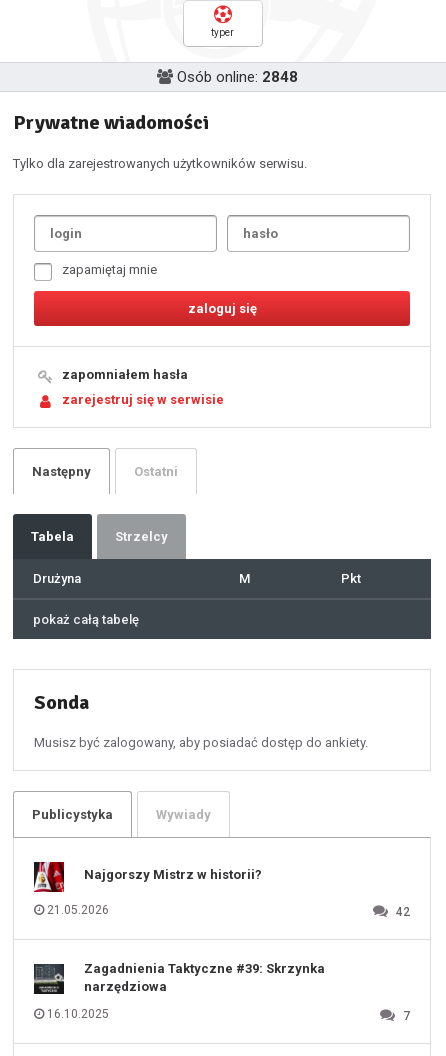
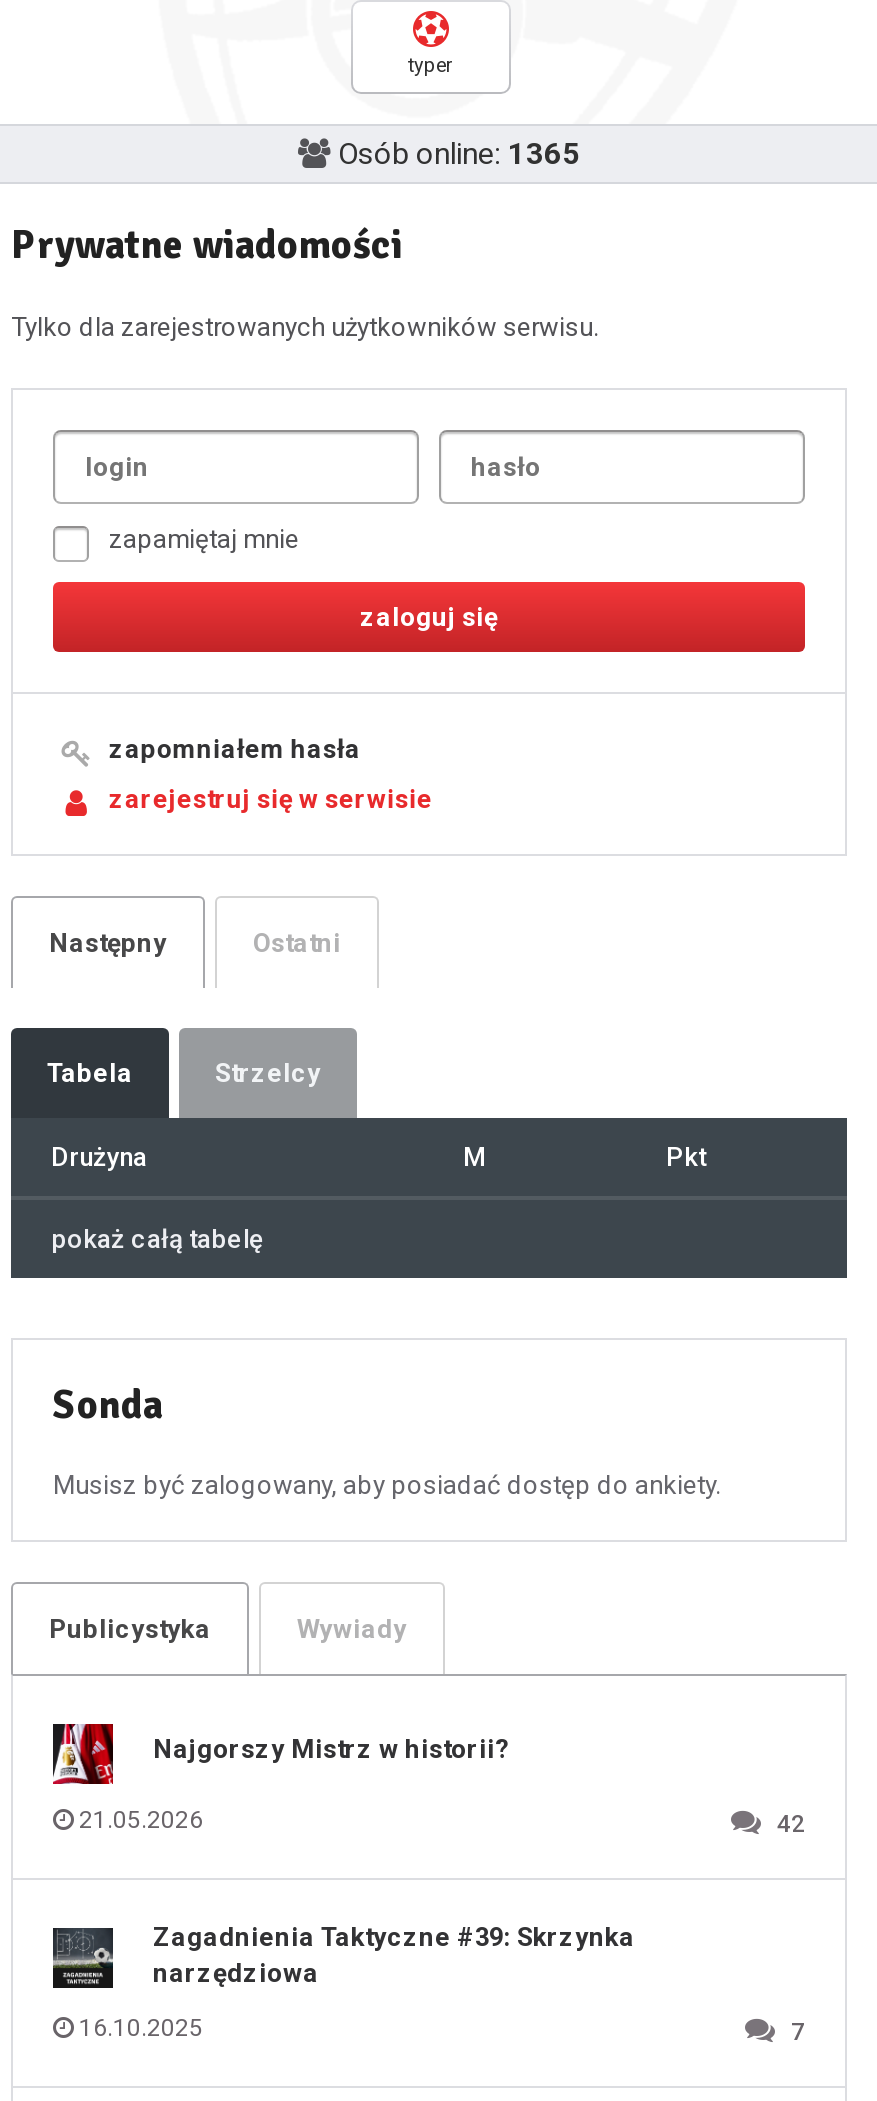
[176,68,297,86] Osób online: 2848 -> [338,136,580,172] Osób online: 1365

